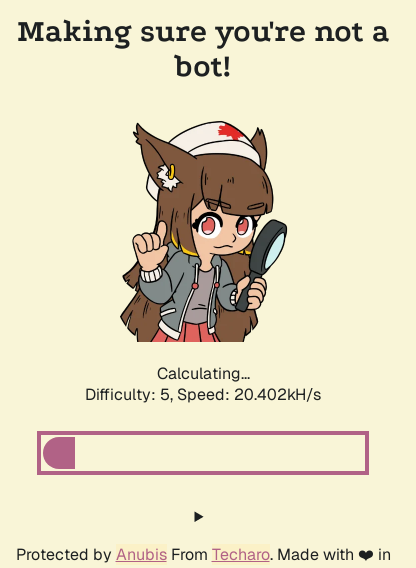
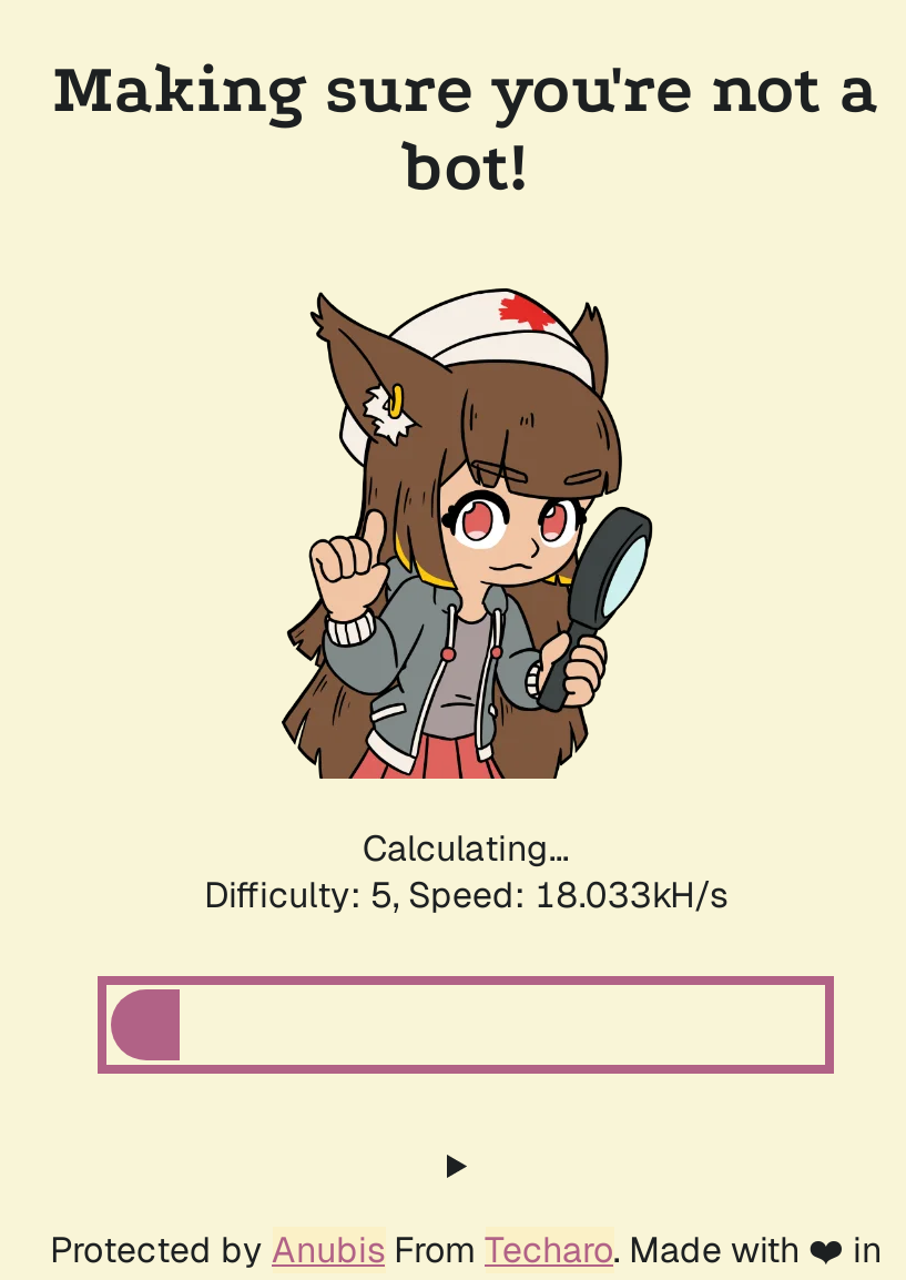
[85,384,321,405] Difficulty: 5, Speed: 20.402kH/s -> [204,872,727,918] Difficulty: 5, Speed: 18.033kH/s

